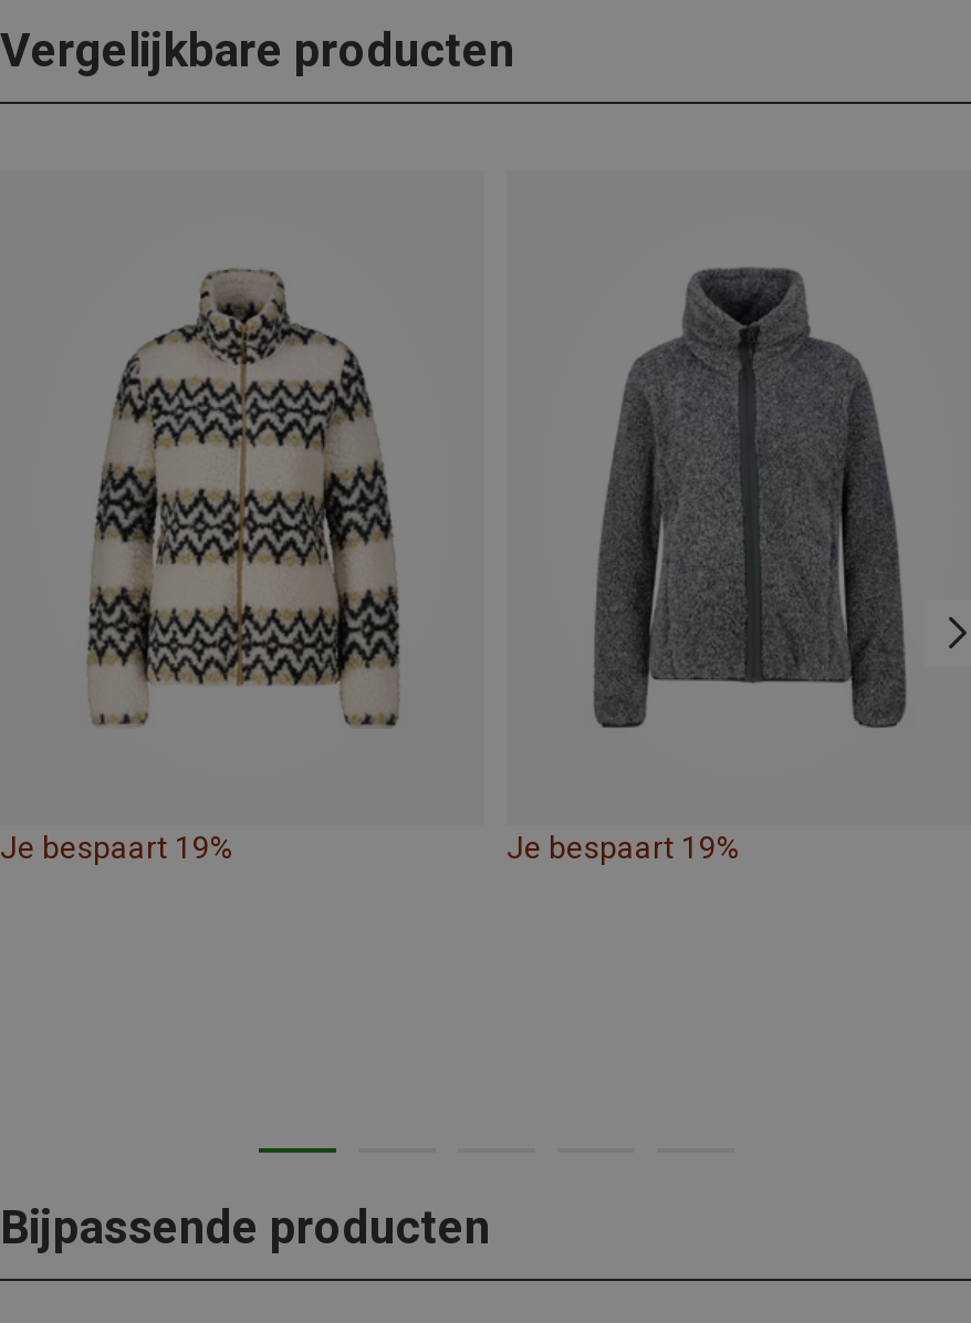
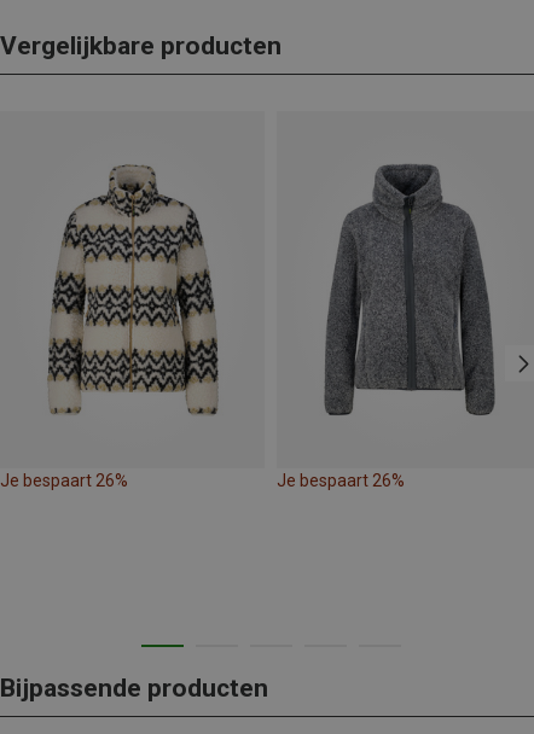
[0,829,234,865] Je bespaart 19% -> [0,471,128,490] Je bespaart 26%
[507,829,741,865] Je bespaart 19% -> [277,471,405,490] Je bespaart 26%

